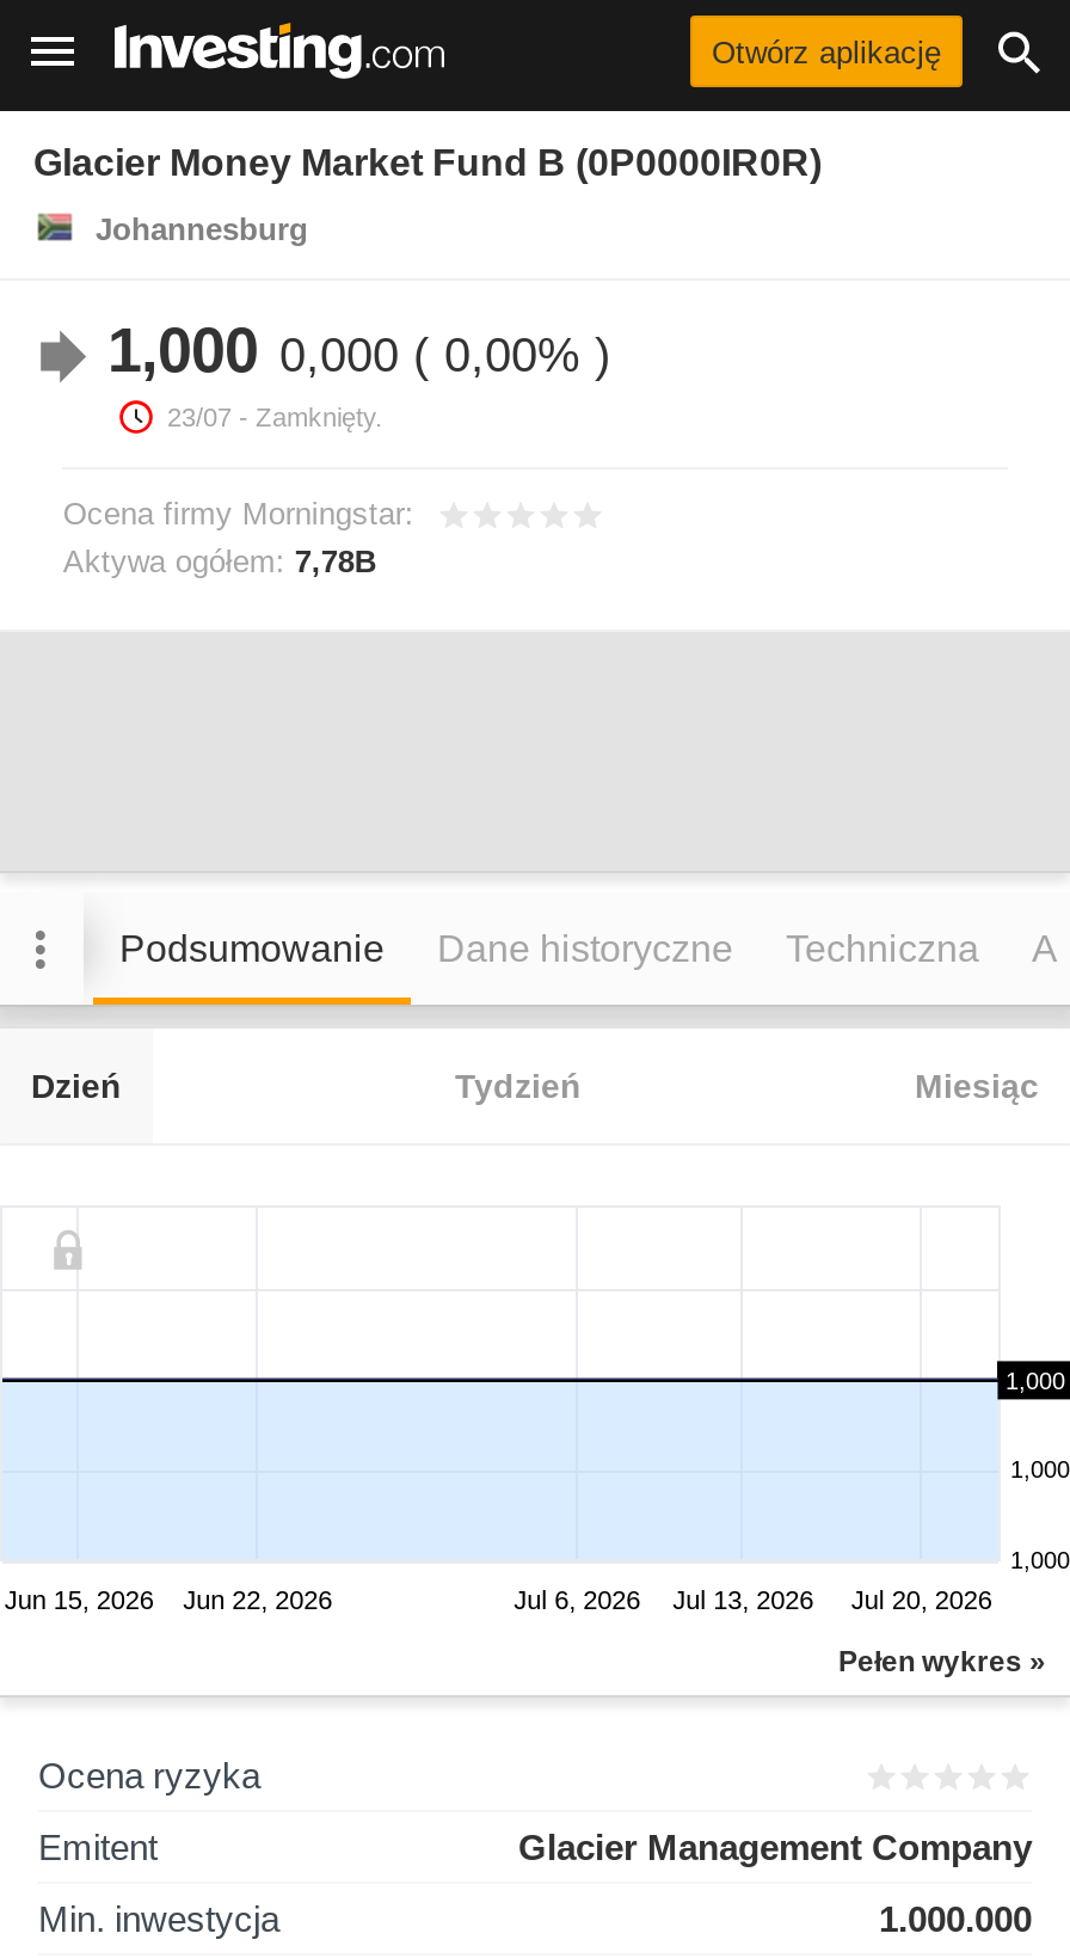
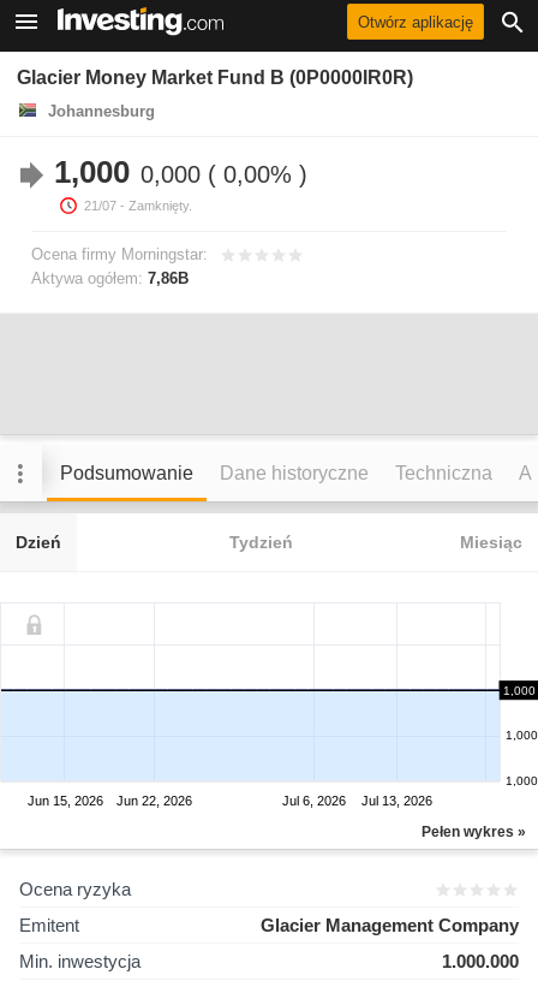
[167,403,382,431] 23/07 - Zamknięty. -> [84,198,192,213] 21/07 - Zamknięty.
[63,544,376,580] Aktywa ogółem: 7,78B -> [32,269,189,287] Aktywa ogółem: 7,86B
[851,1586,992,1615] Jul 20, 2026 -> none

